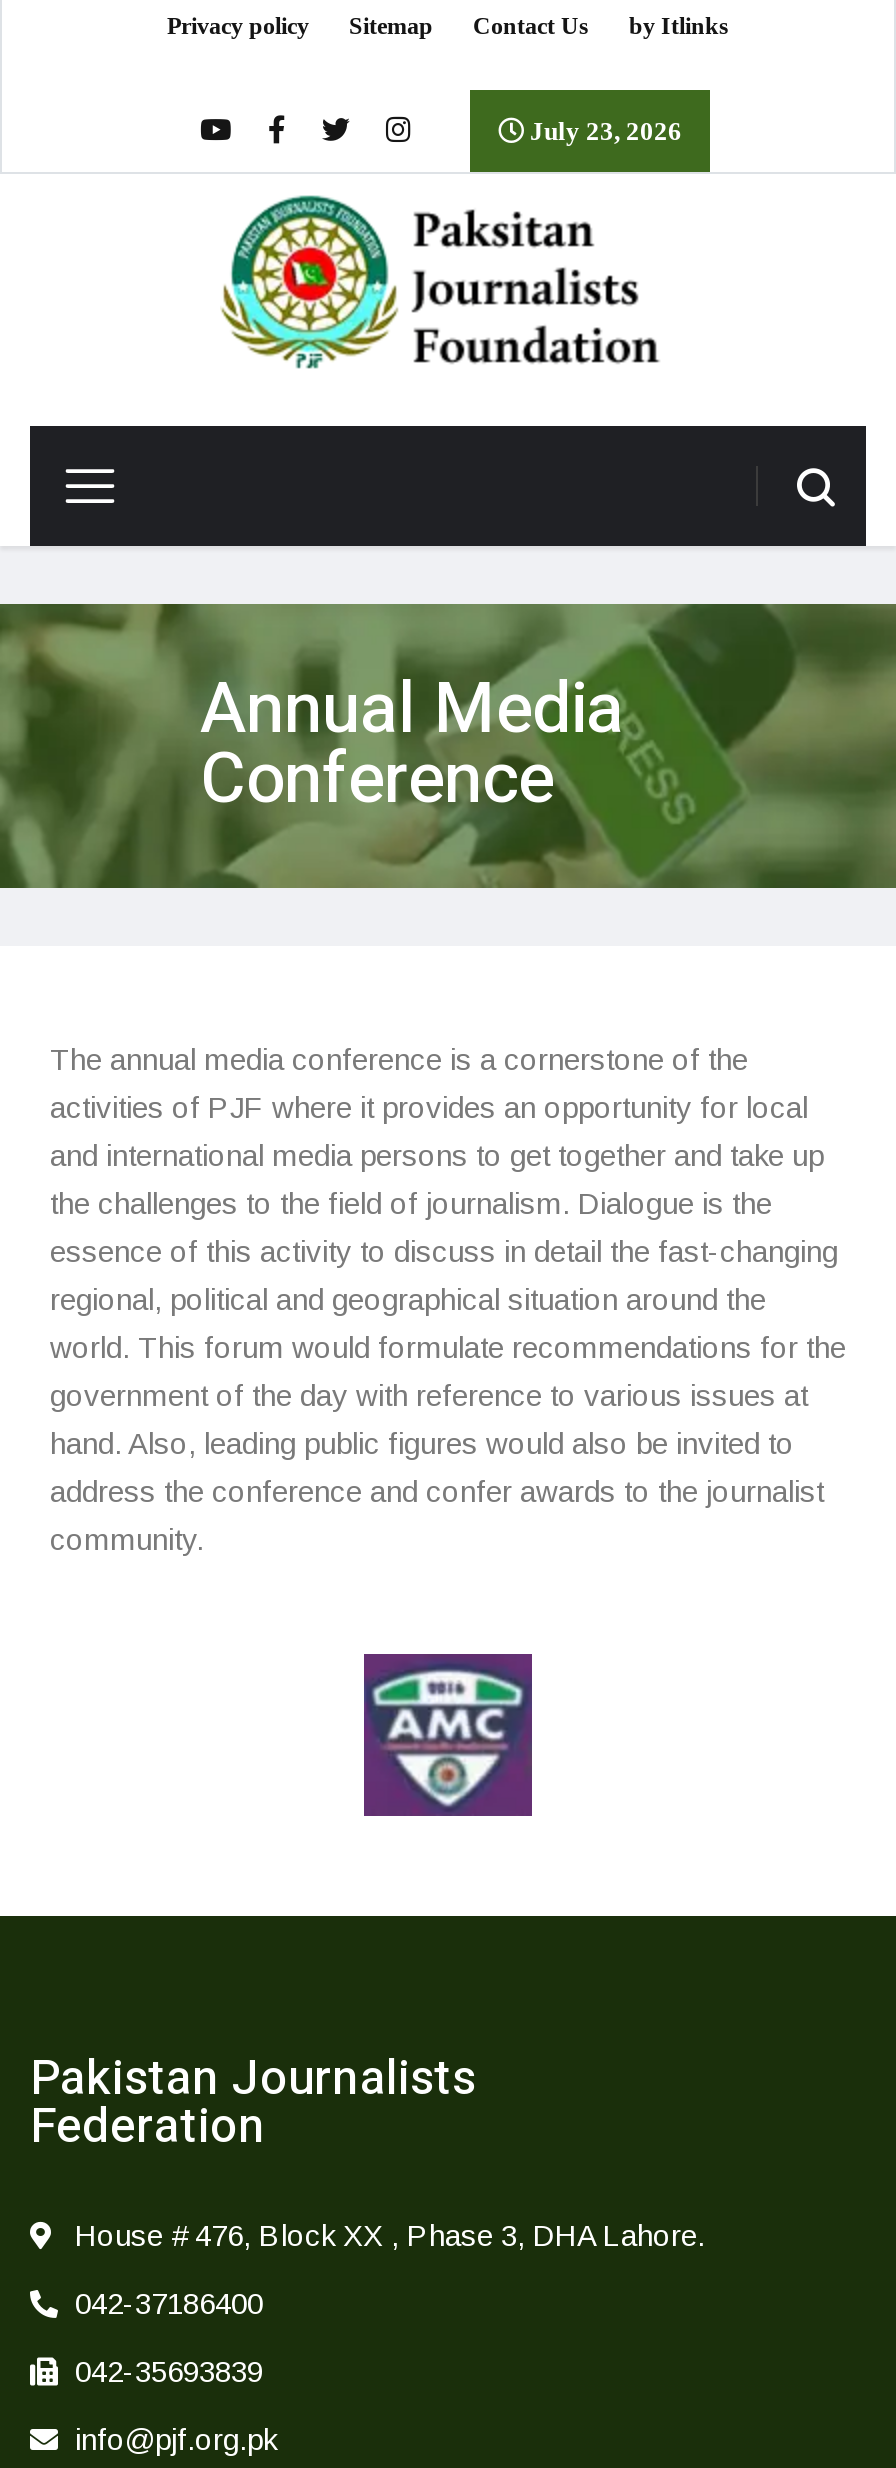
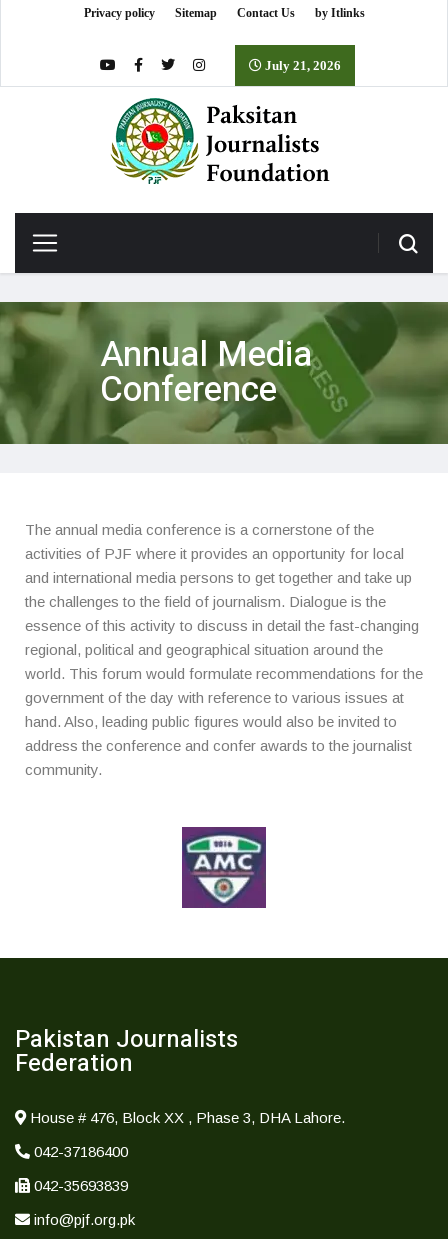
[524,116,682,146] July 23, 2026 -> [262,58,341,73] July 21, 2026

